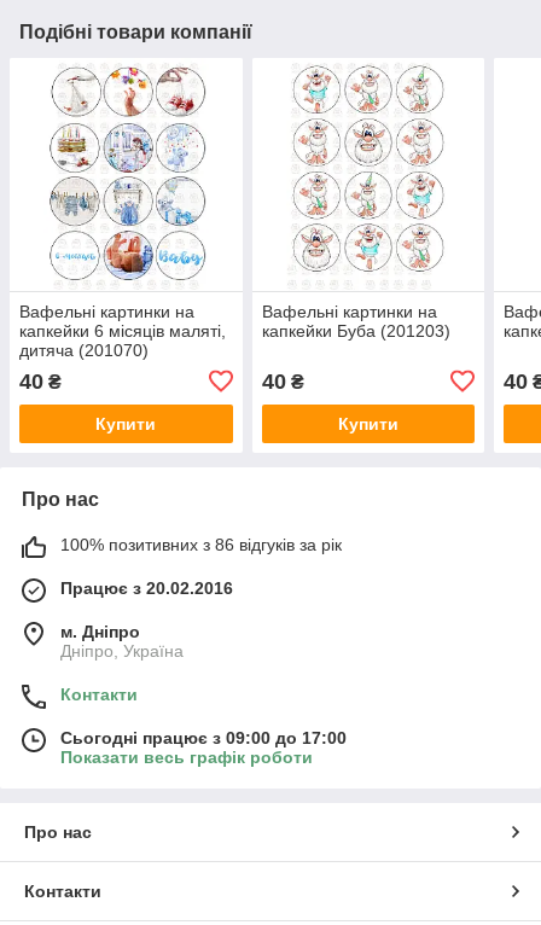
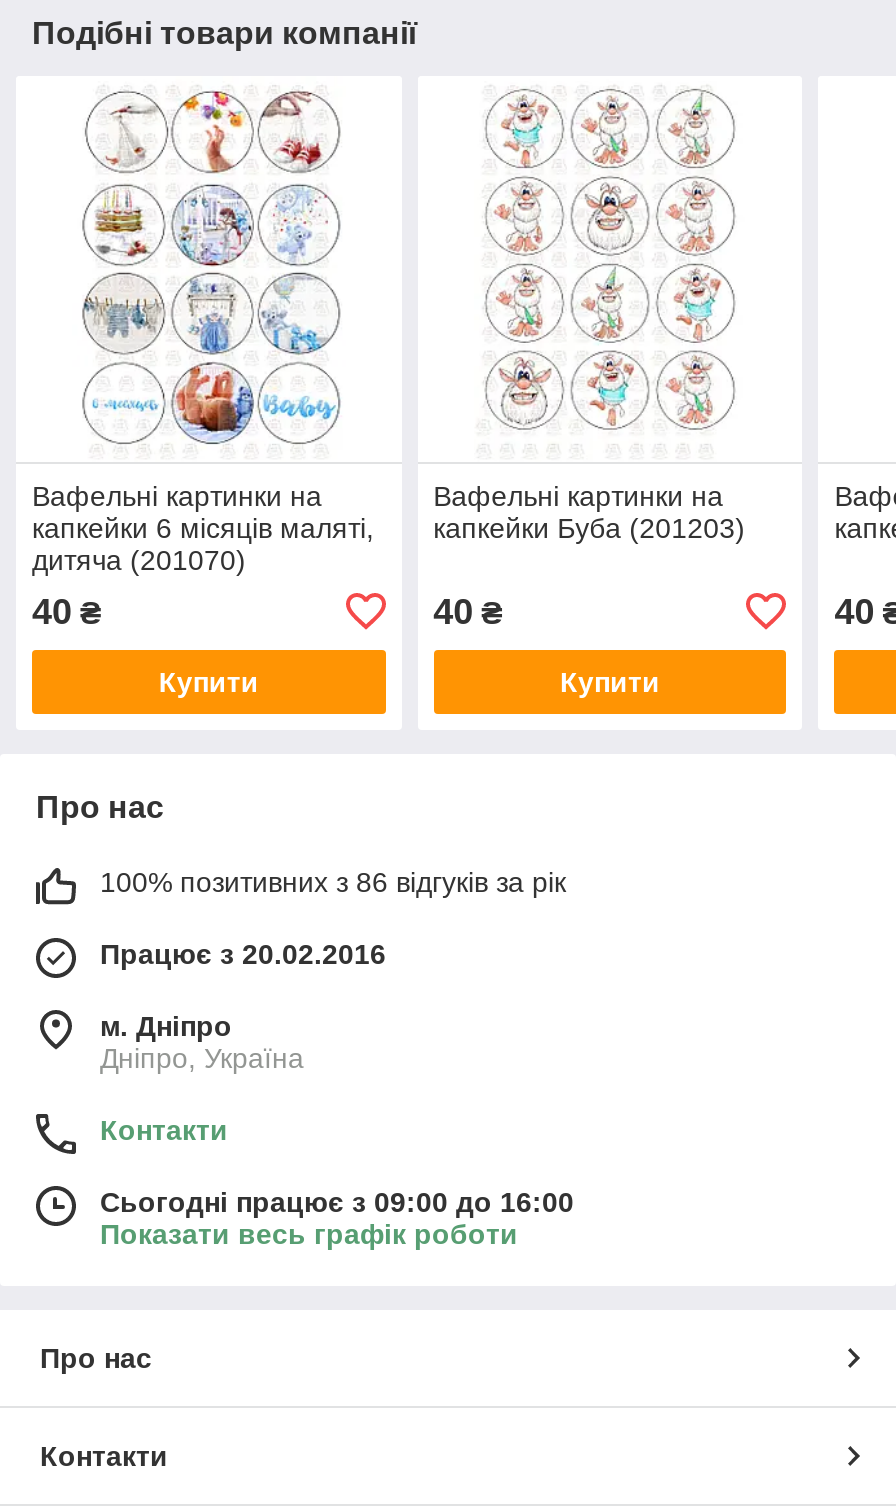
[60,728,347,747] Сьогодні працює з 09:00 до 17:00 -> [100,1186,574,1218] Сьогодні працює з 09:00 до 16:00

